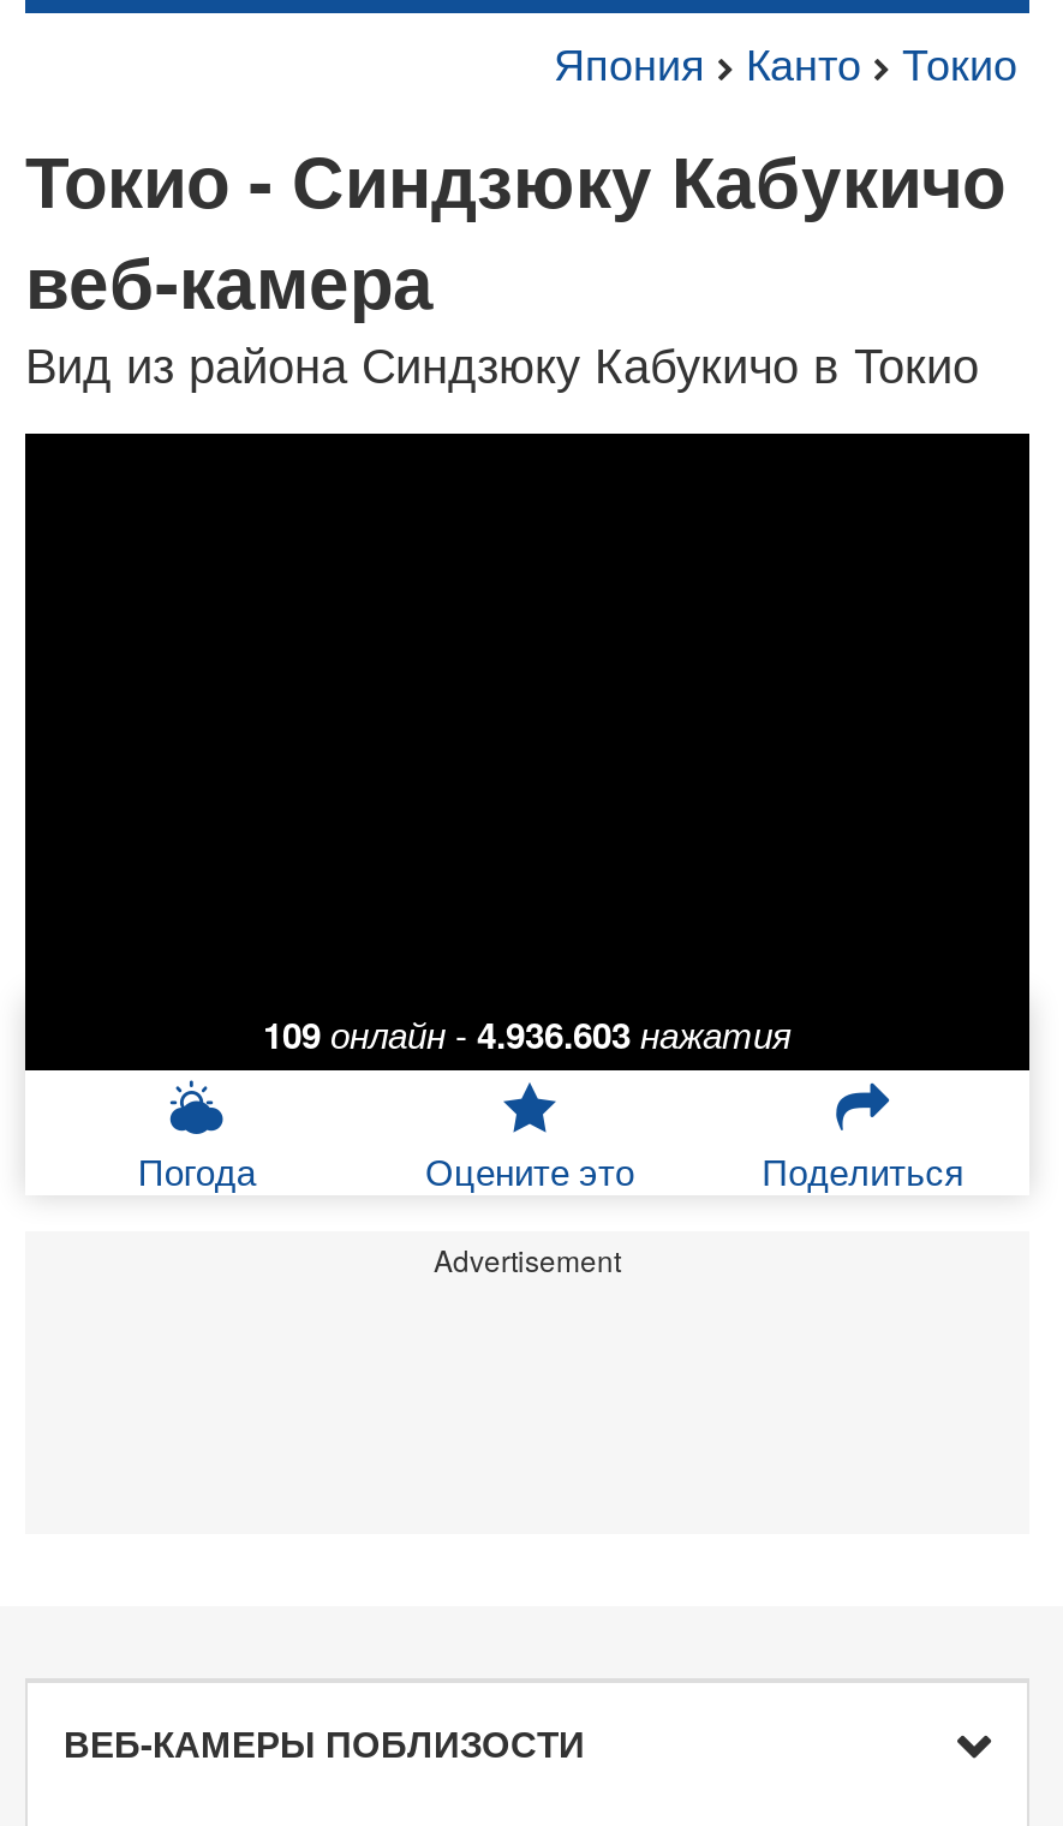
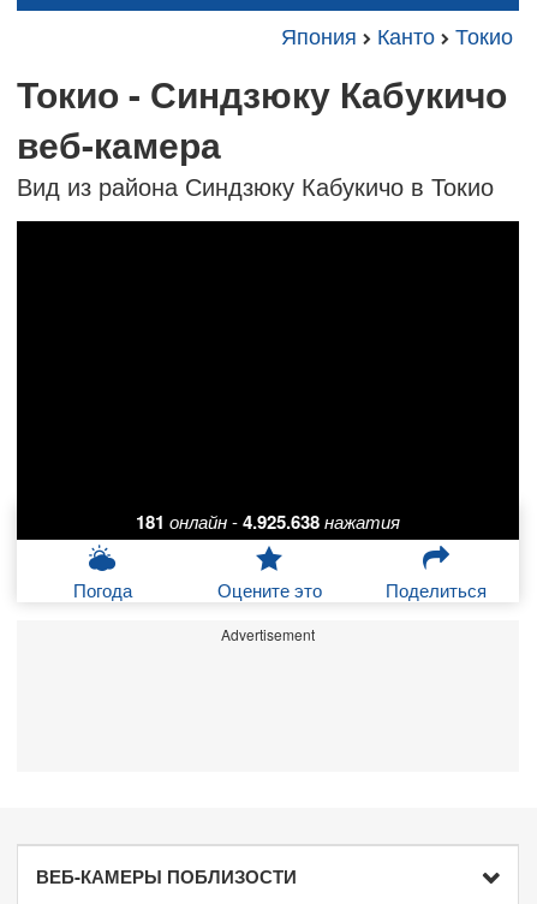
[263,1008,792,1061] 109 онлайн - 4.936.603 нажатия -> [136,509,400,535] 181 онлайн - 4.925.638 нажатия

